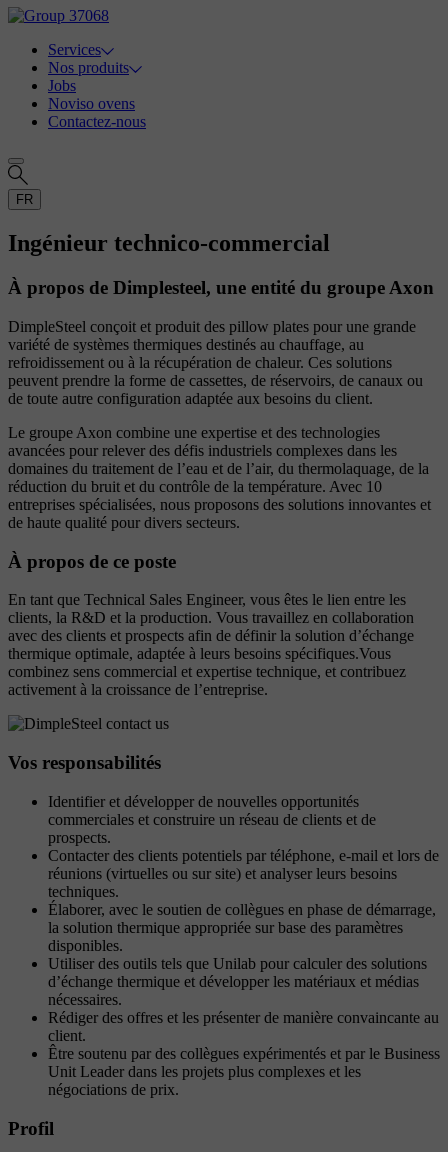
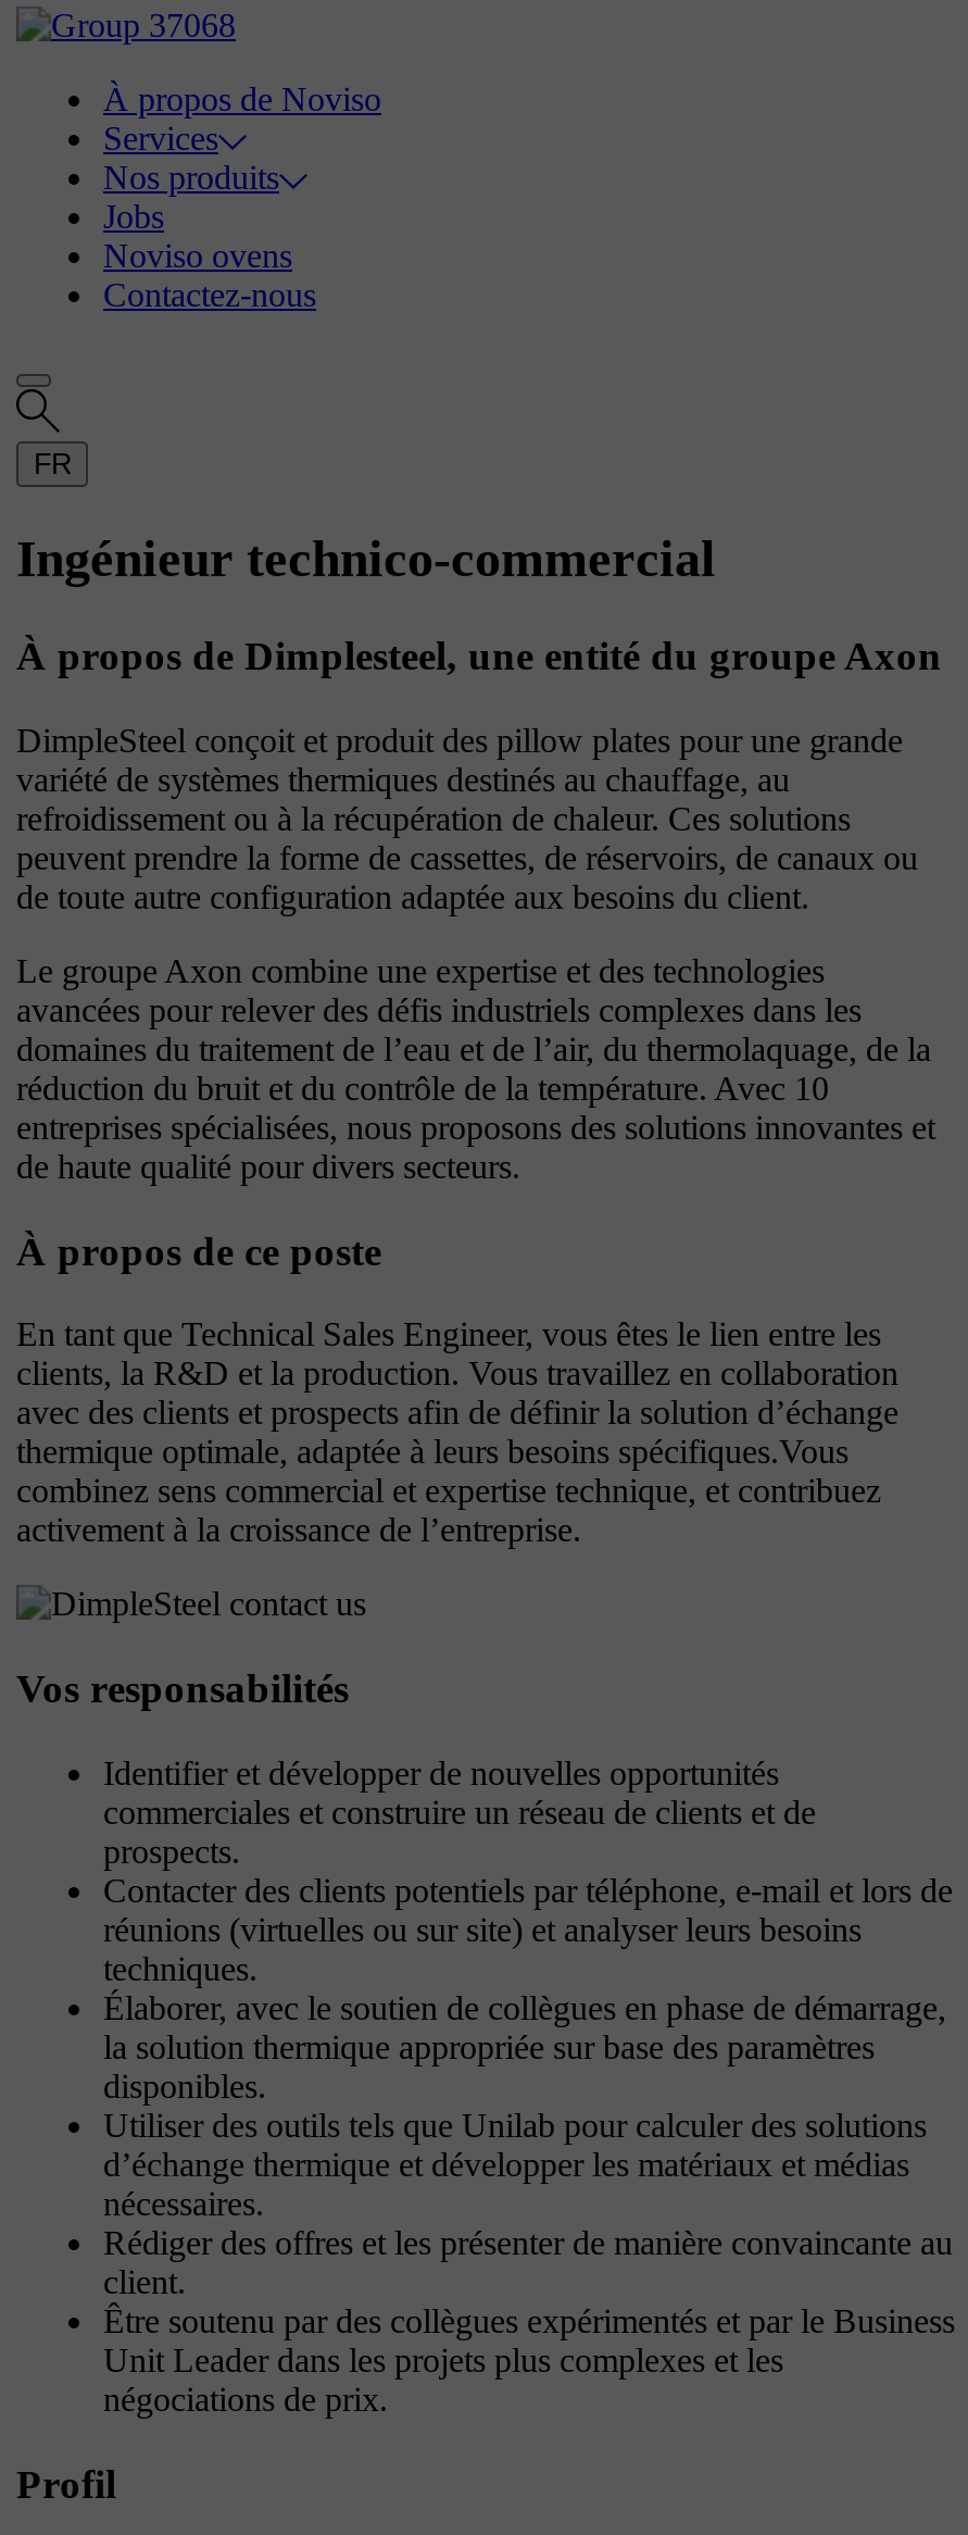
none -> [103,80,381,117] À propos de Noviso

